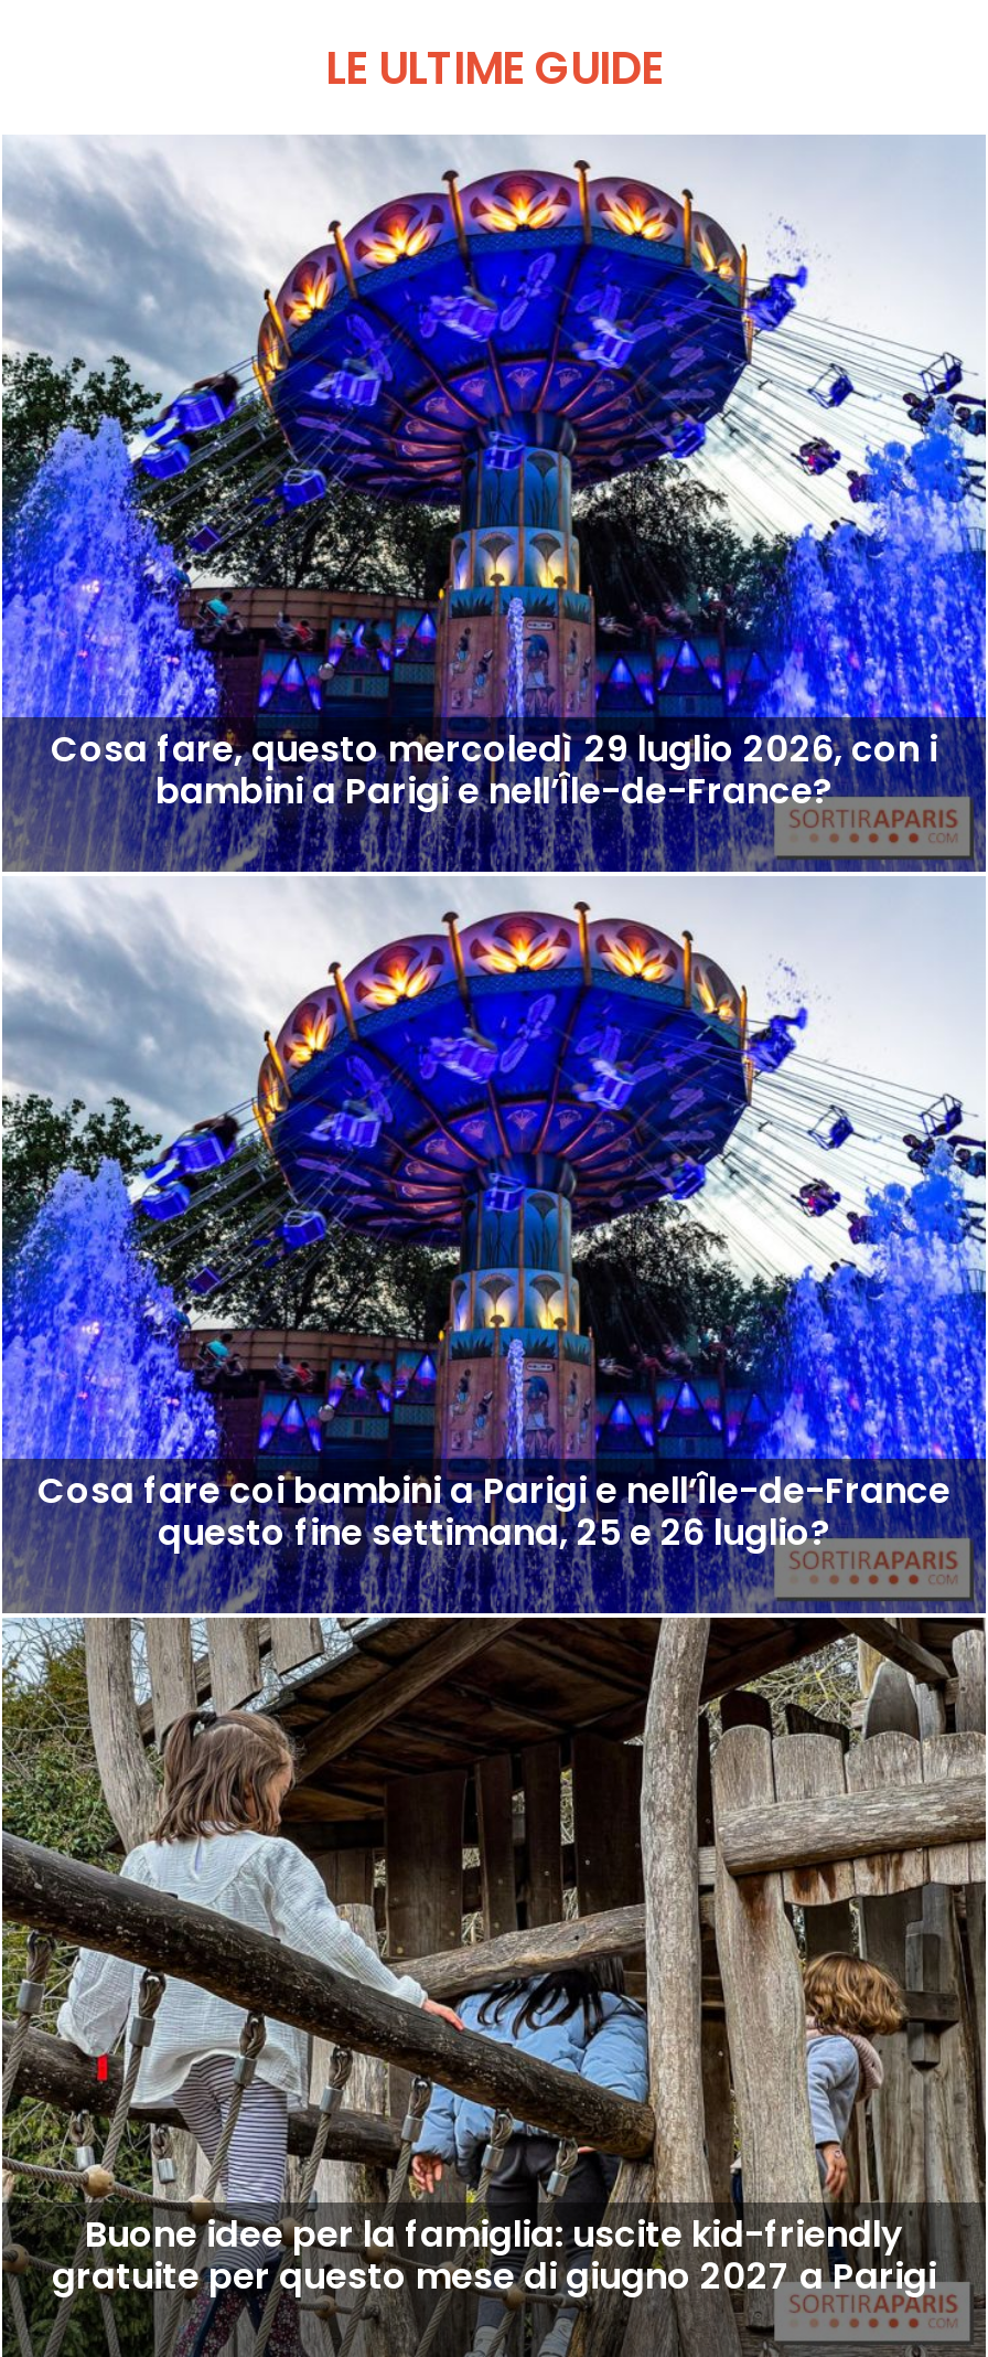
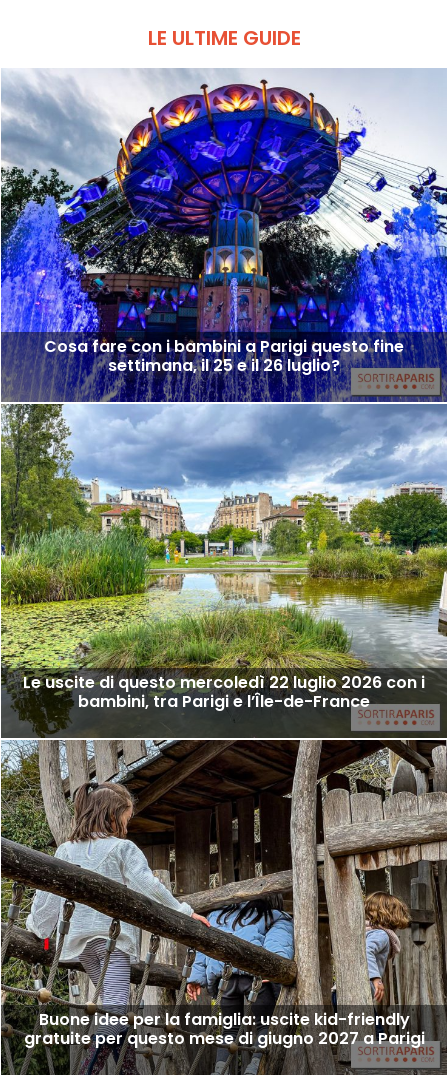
[51,724,937,816] Cosa fare, questo mercoledì 29 luglio 2026, con i | bambini a Parigi e nell’Île-de-France? -> [44,335,404,377] Cosa fare con i bambini a Parigi questo fine | settimana, il 25 e il 26 luglio?
[7,874,981,1613] [image] | Cosa fare coi bambini a Parigi e nell’Île-de-France | questo fine settimana, 25 e 26 luglio? -> [3,403,445,739] [image] | Le uscite di questo mercoledì 22 luglio 2026 con i | bambini, tra Parigi e l’Île-de-France

